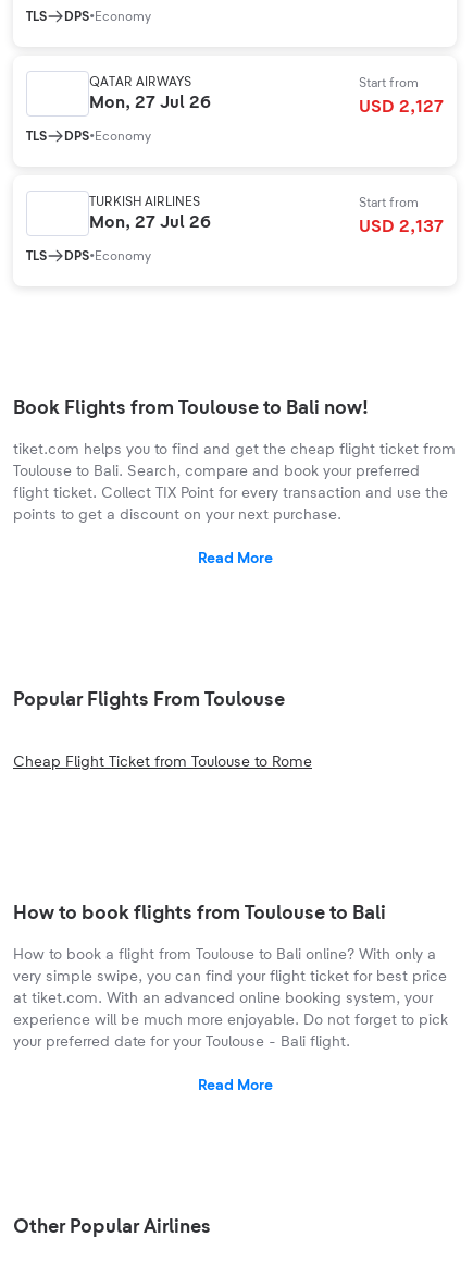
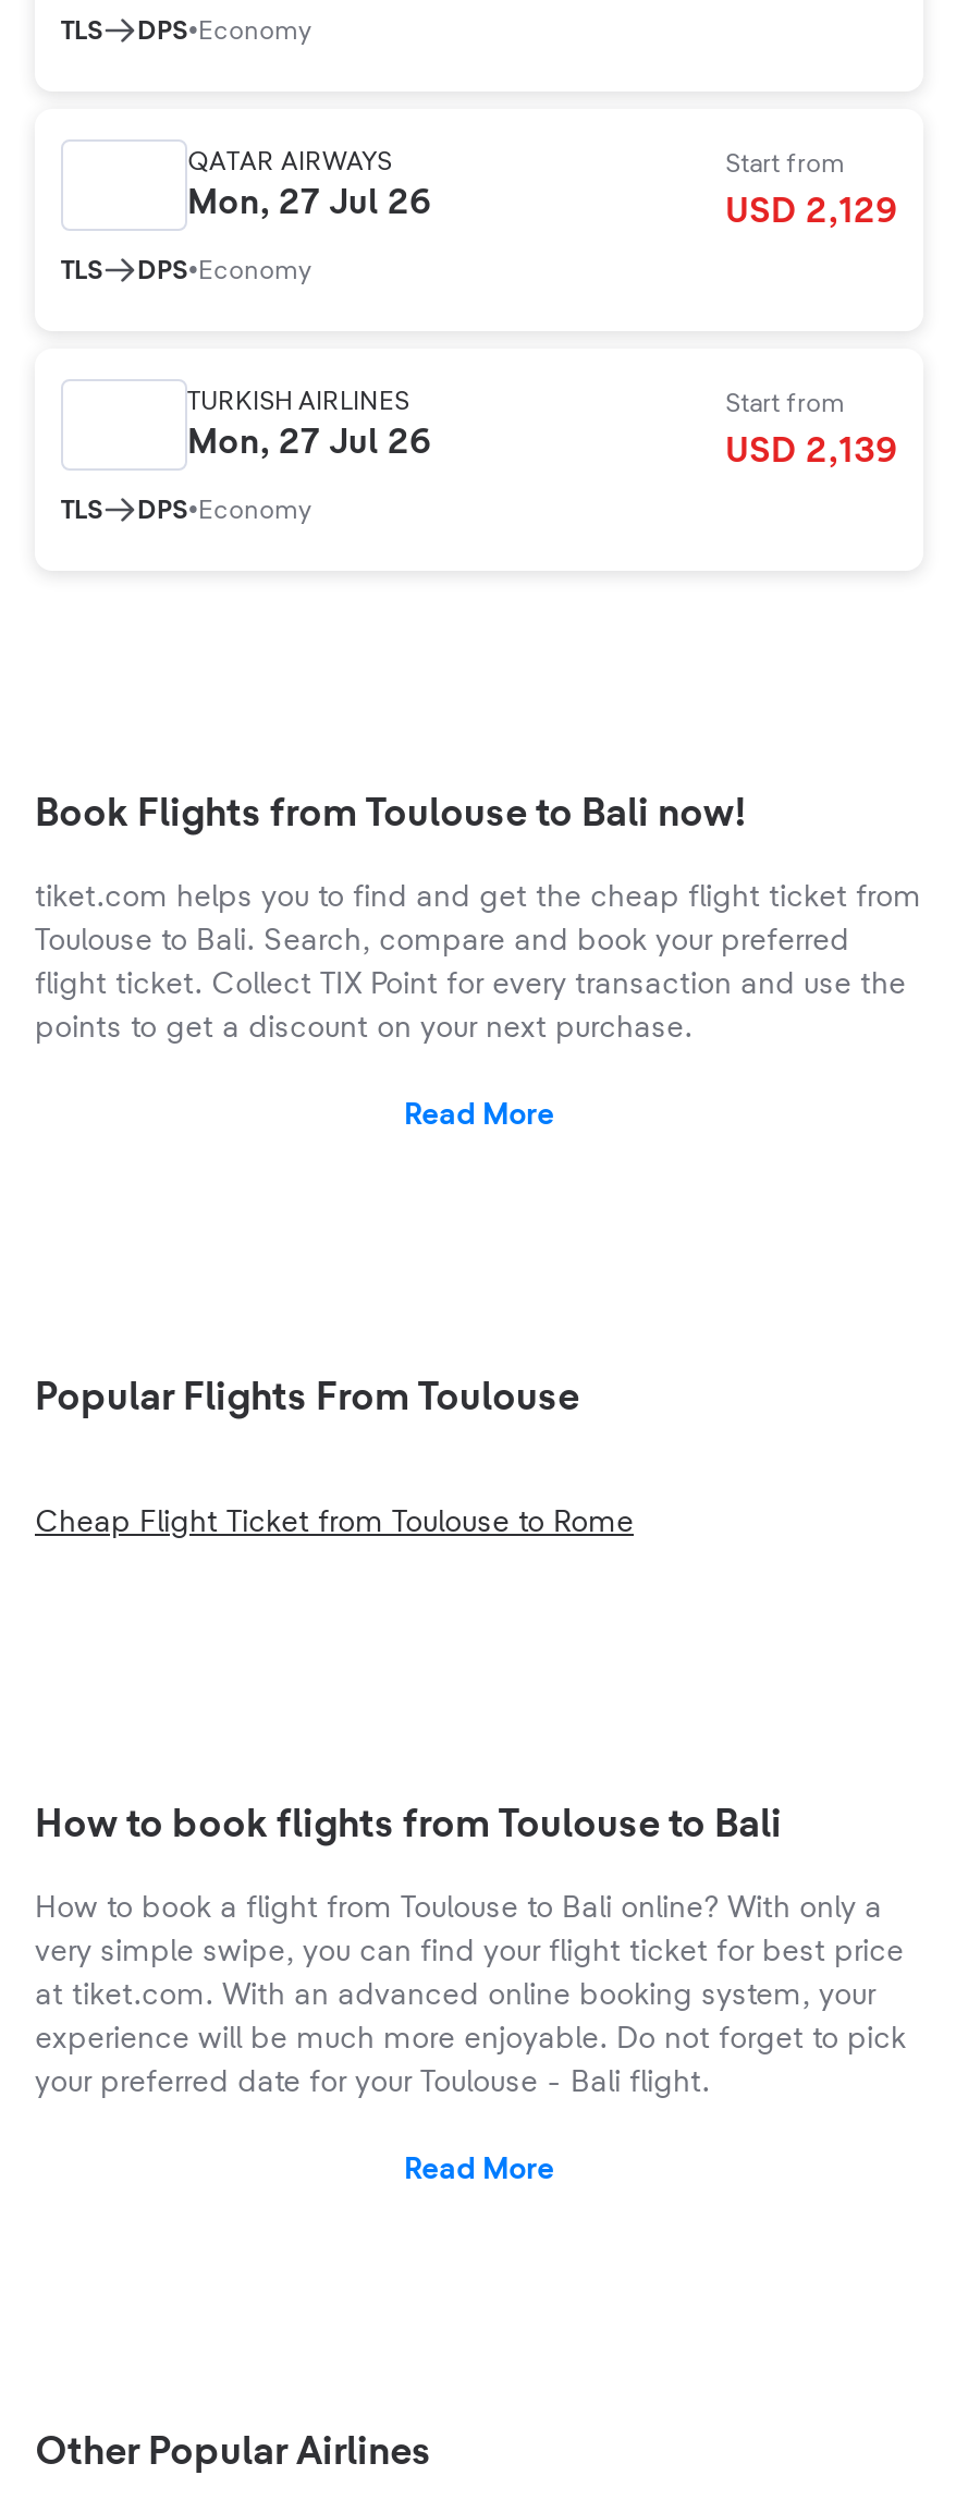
[359,96,444,117] USD 2,127 -> [725,189,897,233] USD 2,129
[359,215,444,237] USD 2,137 -> [725,429,897,473] USD 2,139

